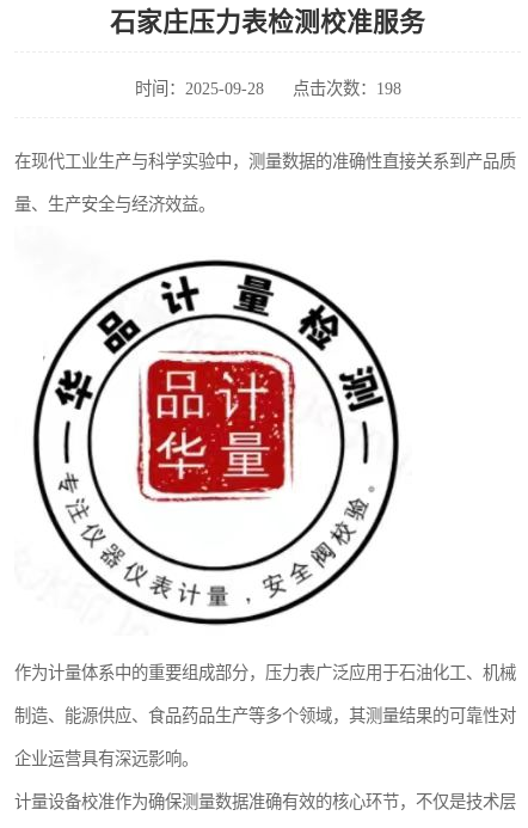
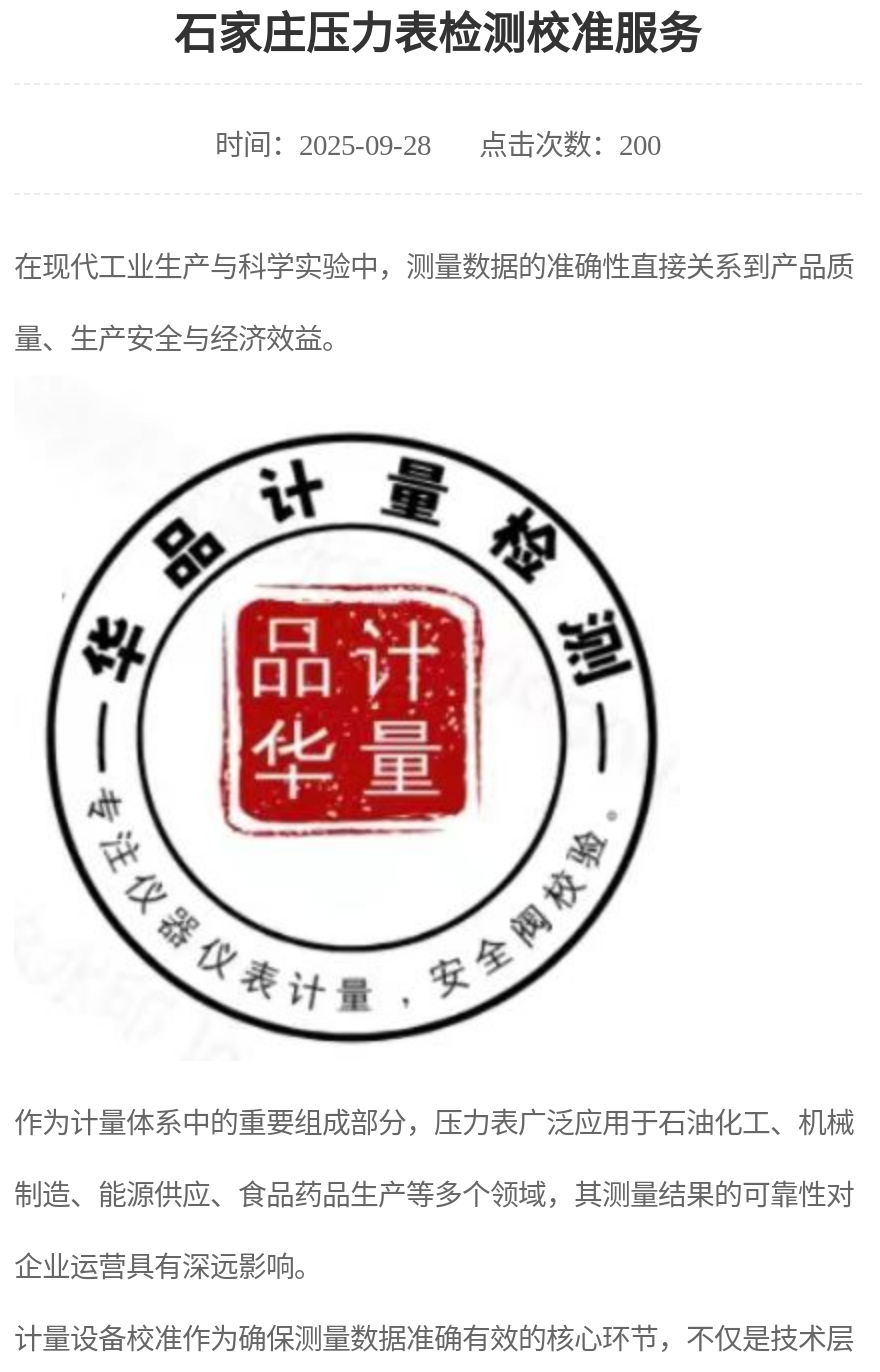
[134,79,401,98] 时间：2025-09-28 点击次数：198 -> [215,129,661,161] 时间：2025-09-28 点击次数：200

